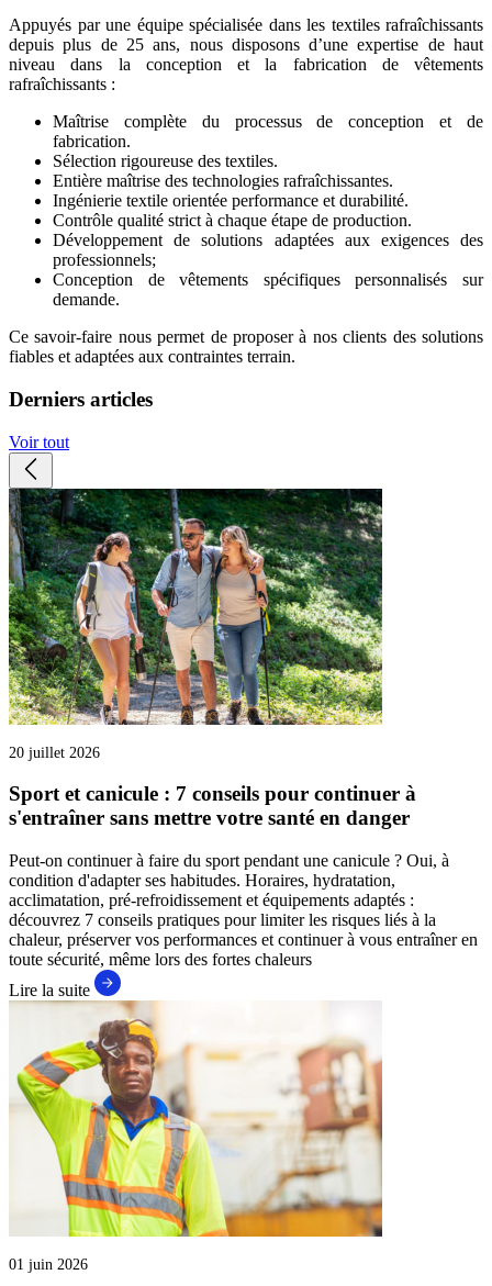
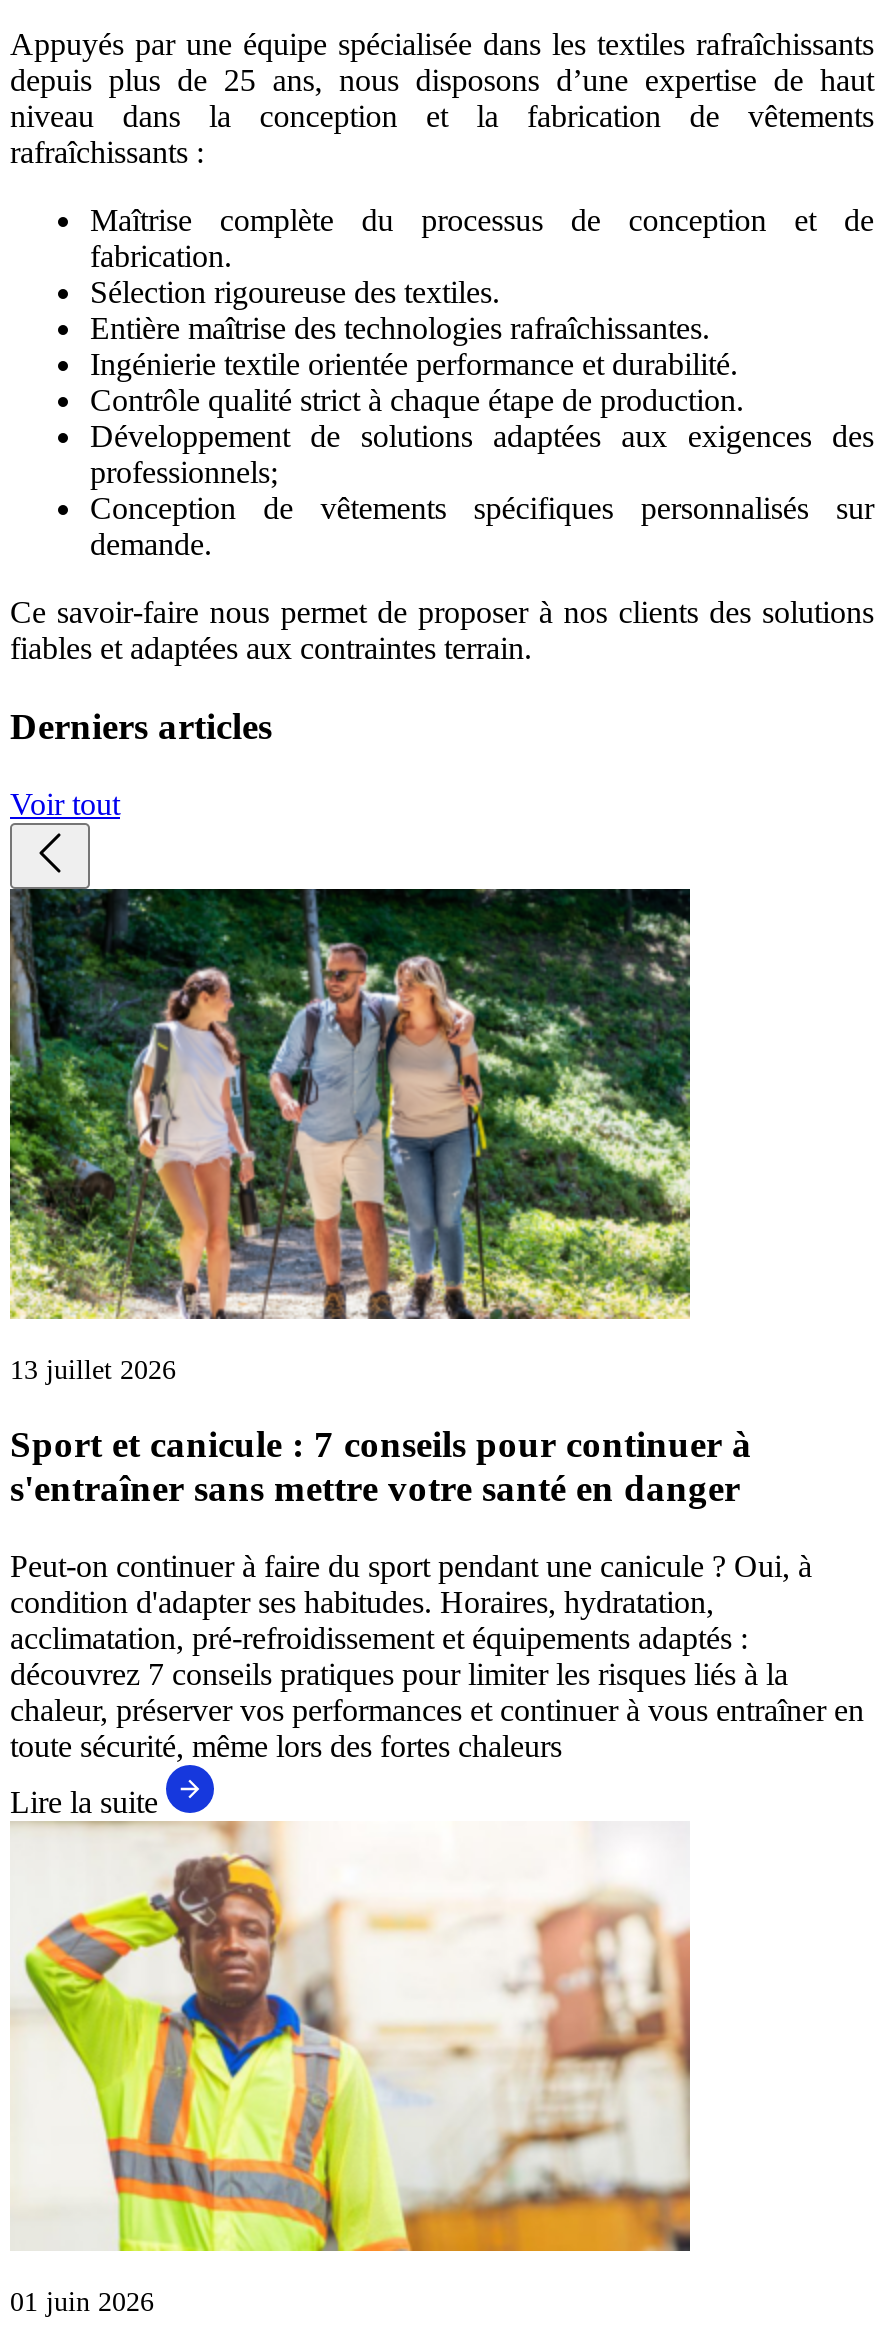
[9,744,100,761] 20 juillet 2026 -> [10,1354,176,1384] 13 juillet 2026

